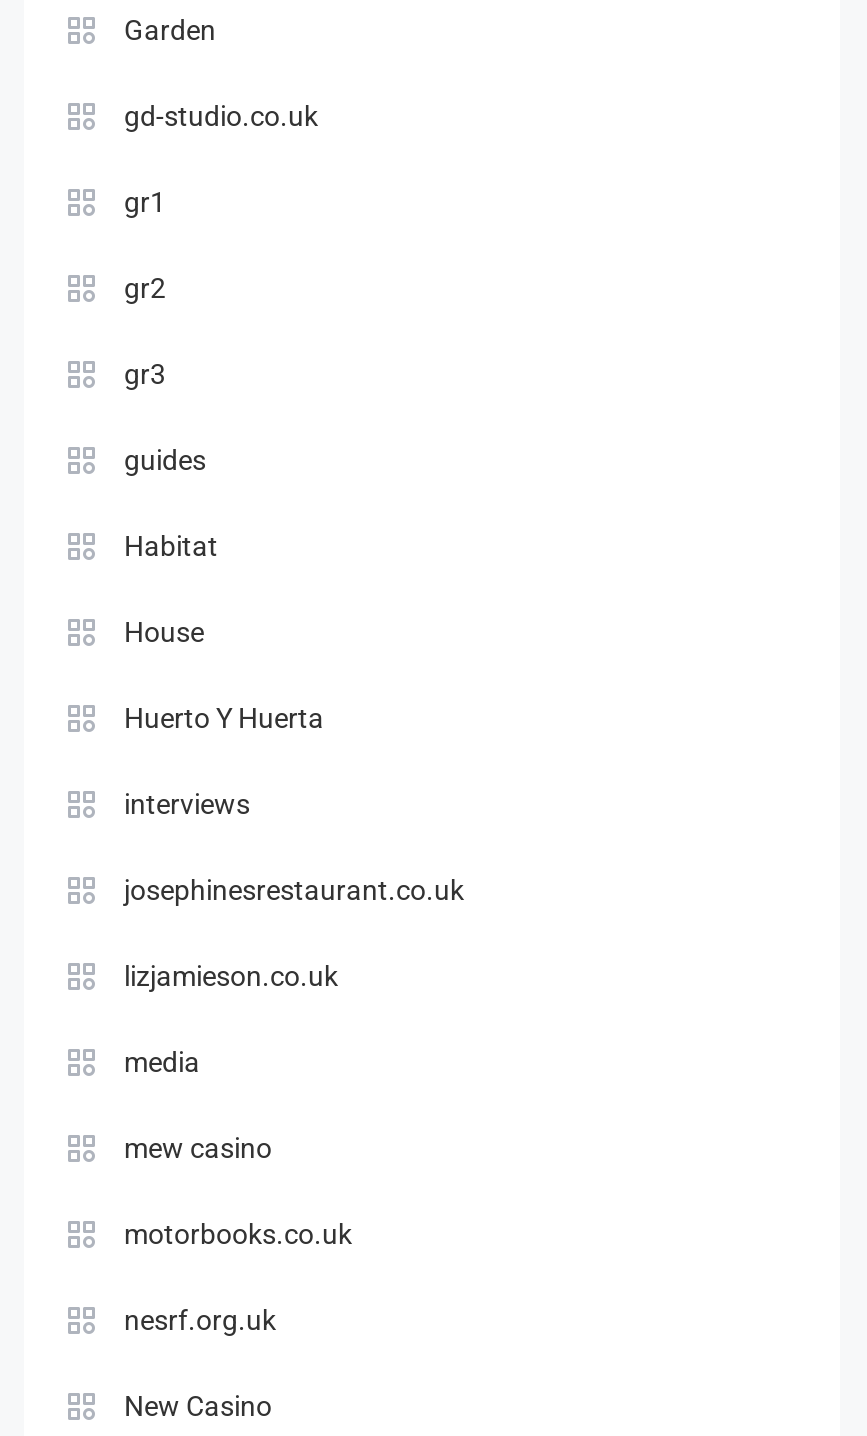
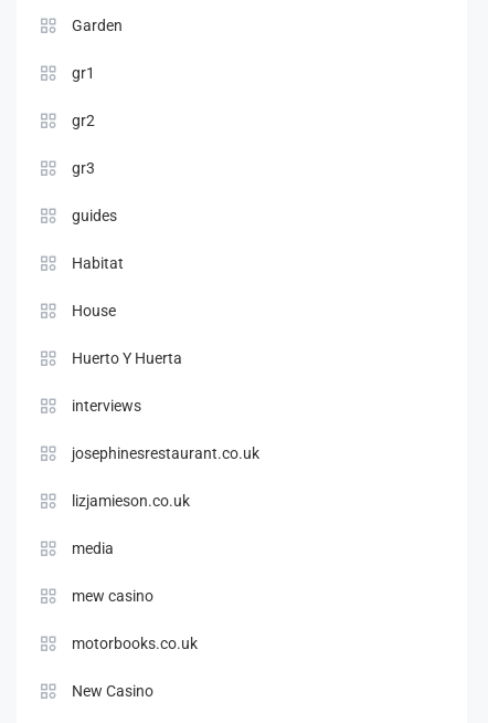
[124,100,318,132] gd-studio.co.uk -> none
[124,1304,276,1336] nesrf.org.uk -> none

